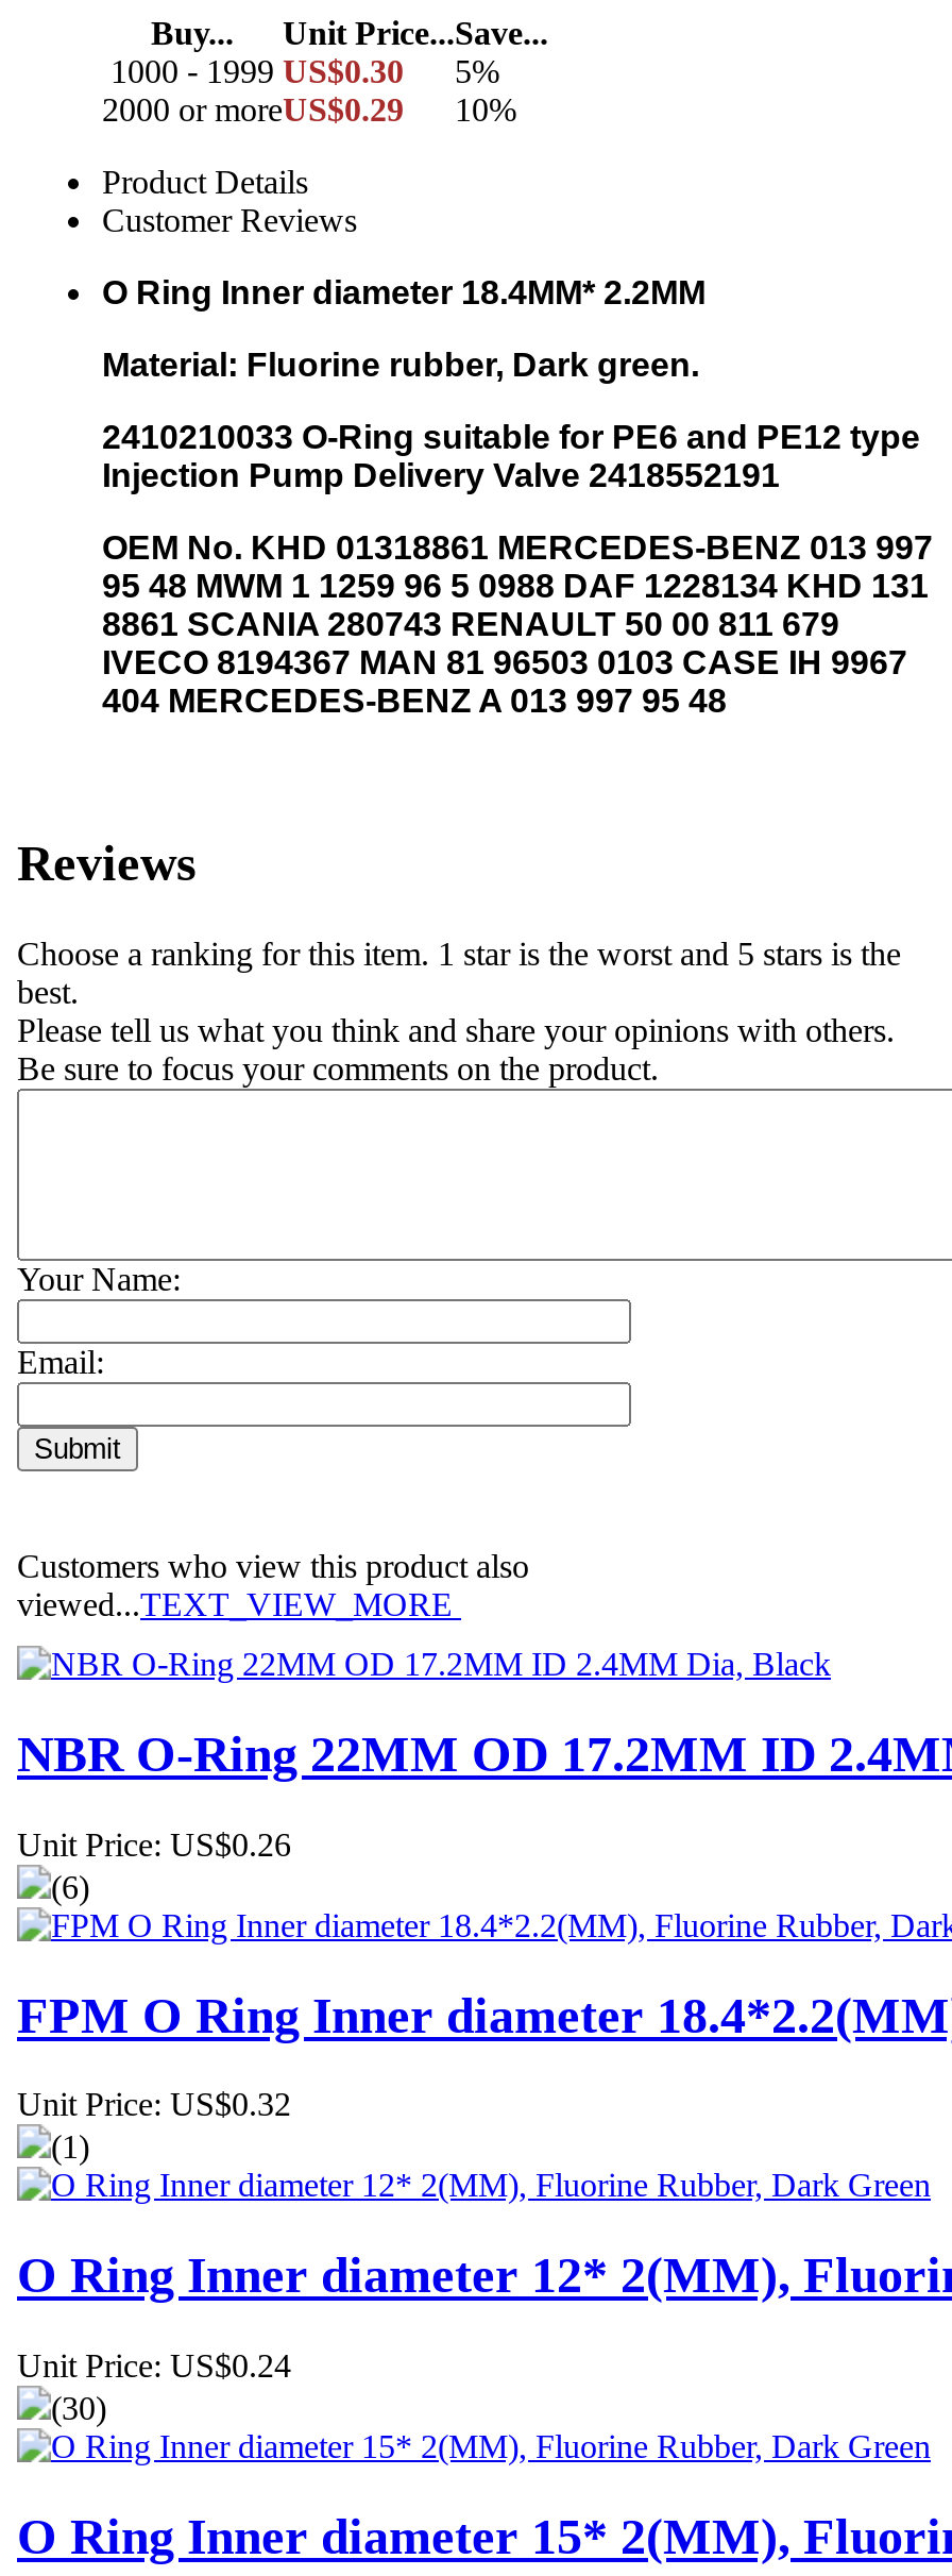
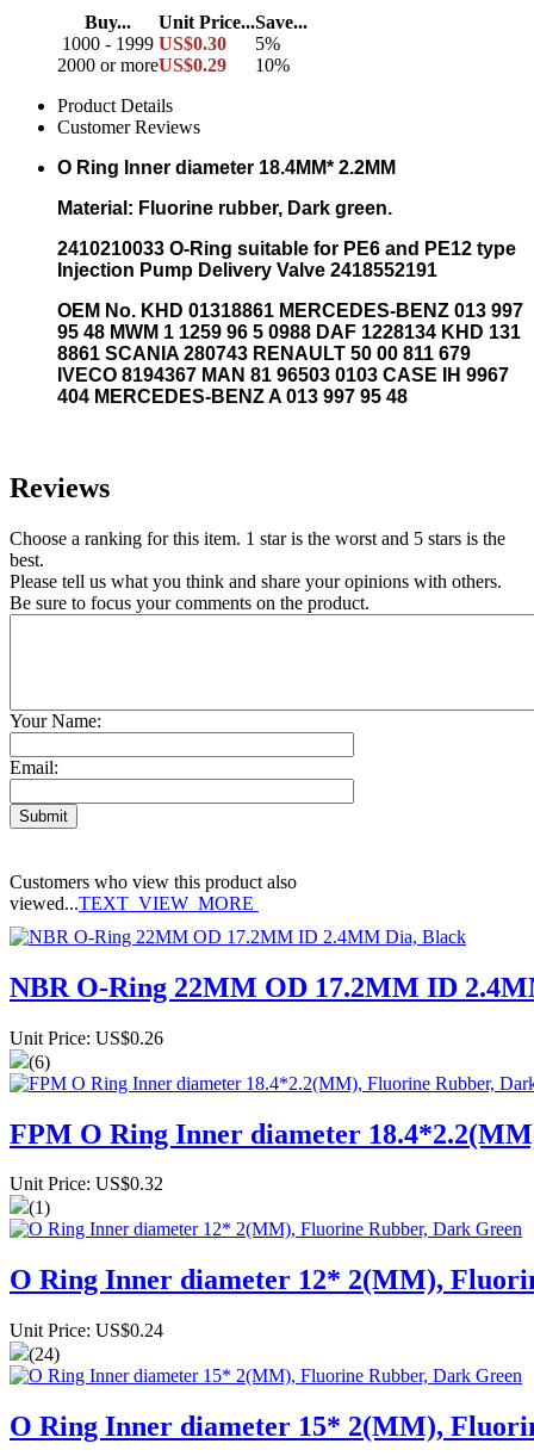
[51,2390,106,2427] (30) -> [29,1344,60,1364] (24)

